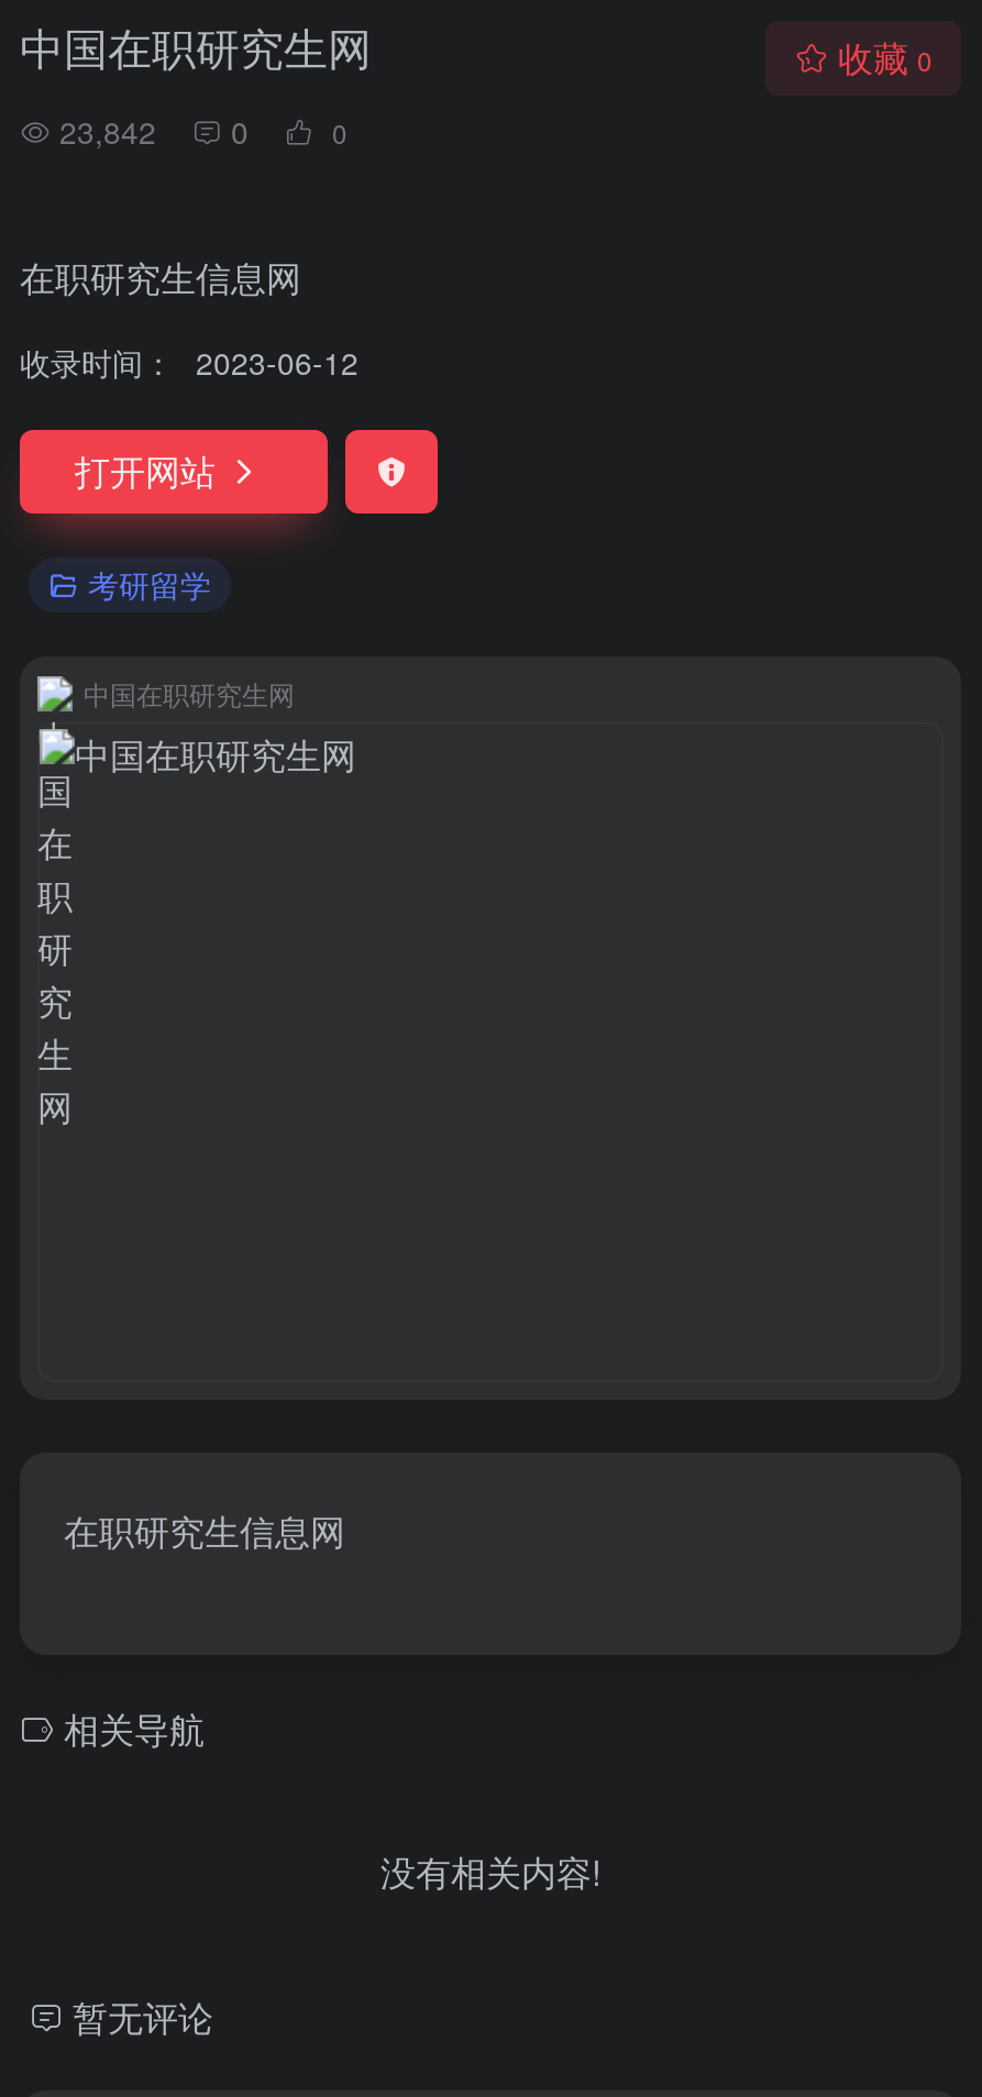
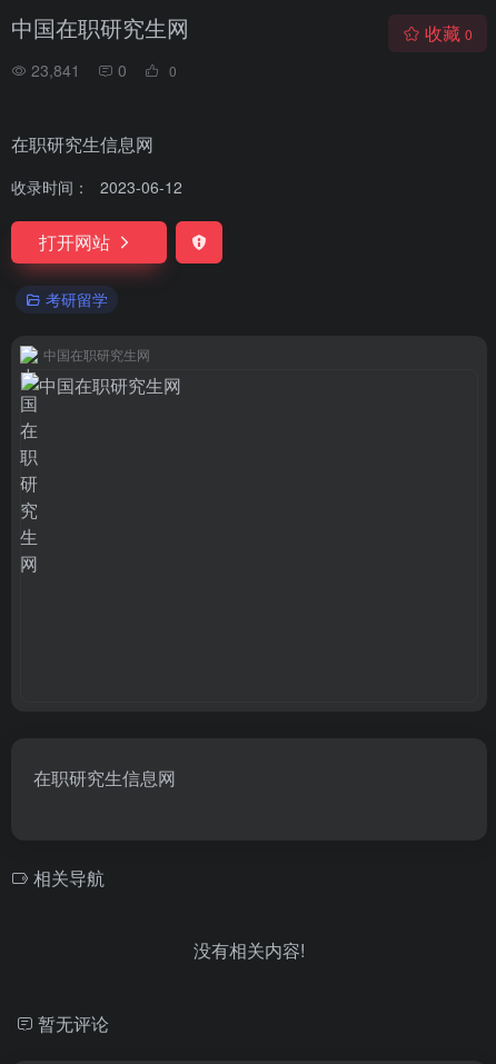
[51,109,249,153] 23,842 0 -> [27,59,127,81] 23,841 0

